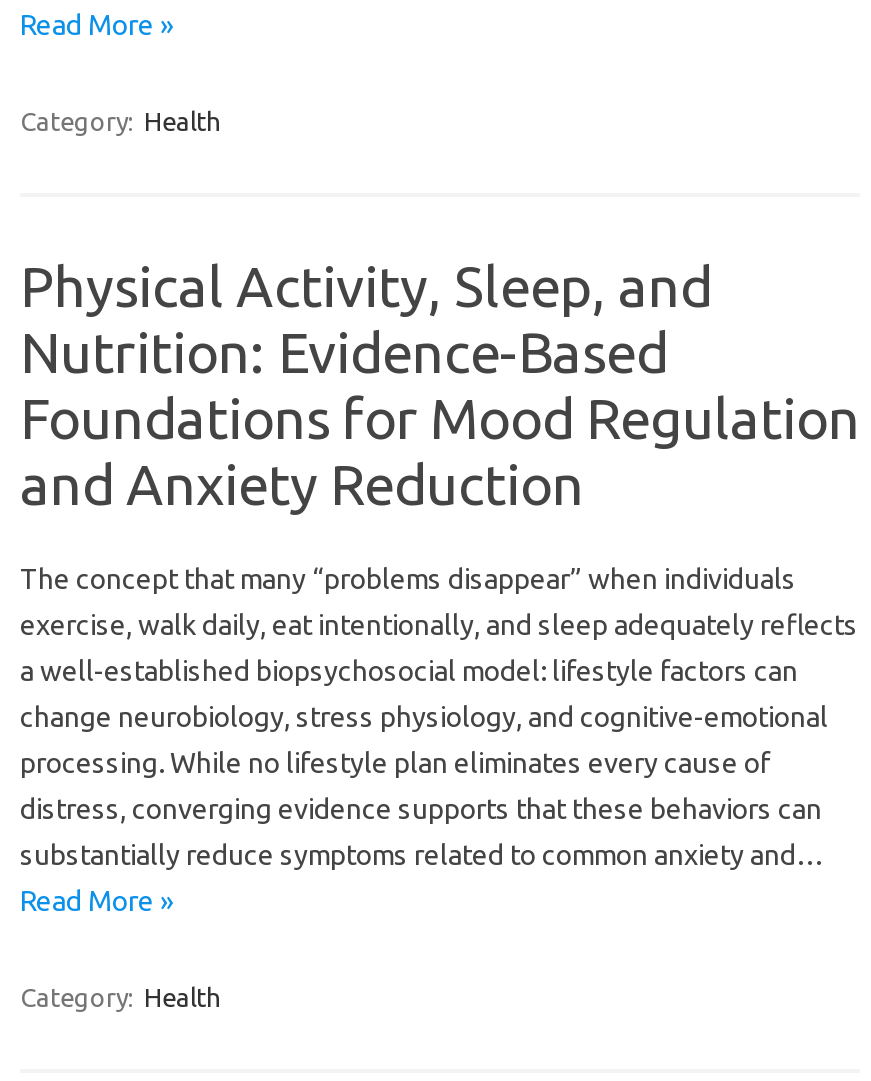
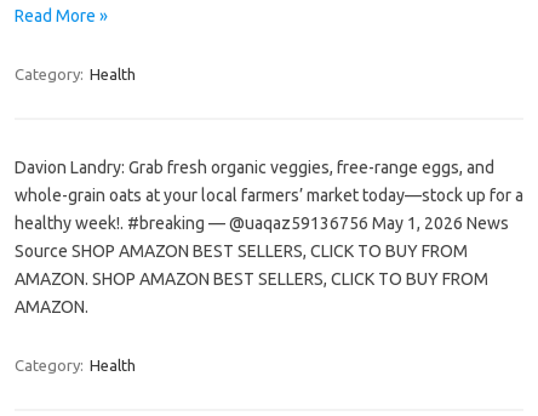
[20,255,860,917] Physical Activity, Sleep, and | Nutrition: Evidence-Based | Foundations for Mood Regulation | and Anxiety Reduction | The concept that many “problems disappear” when individuals | exercise, walk daily, eat intentionally, and sleep adequately reflects | a well-established biopsychosocial model: lifestyle factors can | change neurobiology, stress physiology, and cognitive-emotional | processing. While no lifestyle plan eliminates every cause of | distress, converging evidence supports that these behaviors can | substantially reduce symptoms related to common anxiety and… | Read More » -> [15,158,523,317] Davion Landry: Grab fresh organic veggies, free-range eggs, and | whole-grain oats at your local farmers’ market today—stock up for a | healthy week!. #breaking — @uaqaz59136756 May 1, 2026 News | Source SHOP AMAZON BEST SELLERS, CLICK TO BUY FROM | AMAZON. SHOP AMAZON BEST SELLERS, CLICK TO BUY FROM | AMAZON.

